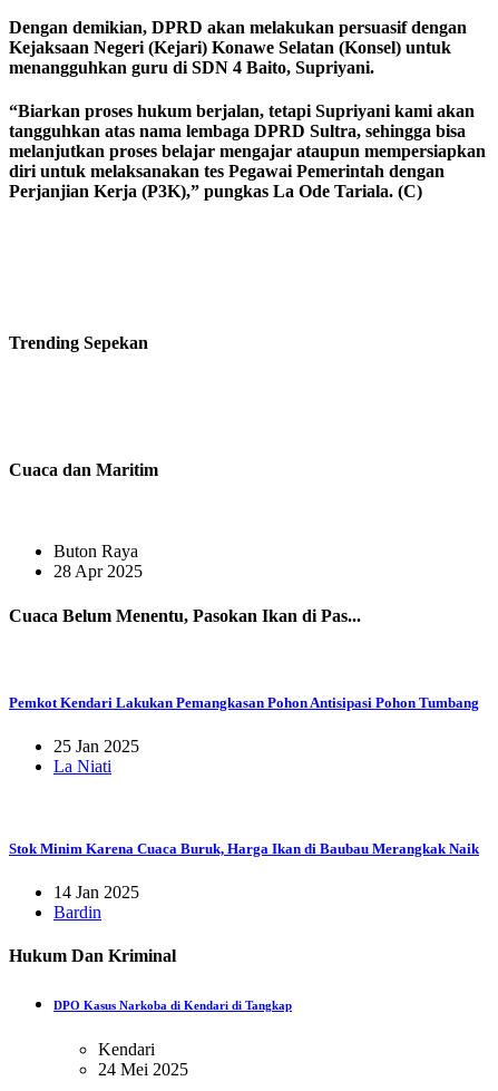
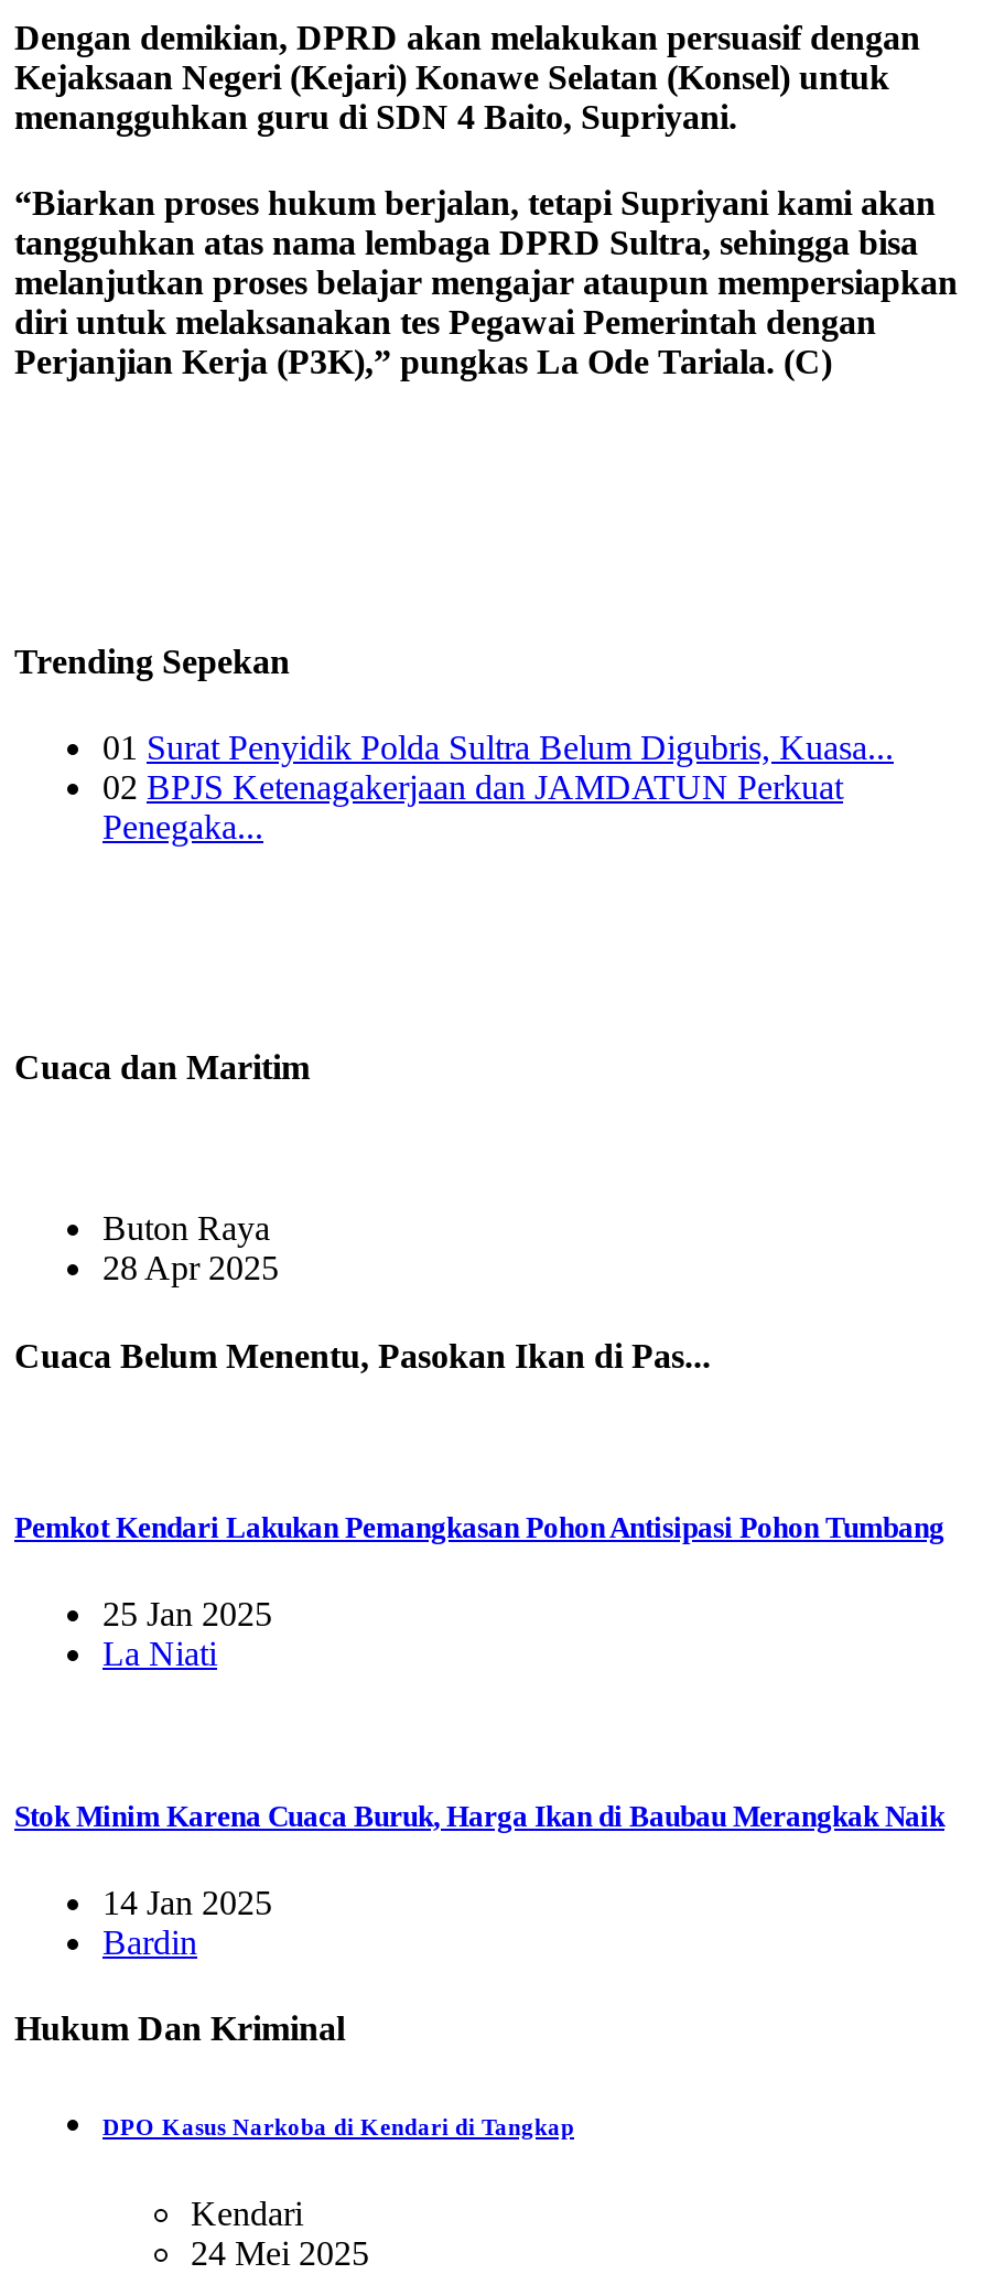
none -> [102,729,894,845] 01 Surat Penyidik Polda Sultra Belum Digubris, Kuasa... | 02 BPJS Ketenagakerjaan dan JAMDATUN Perkuat | Penegaka...

